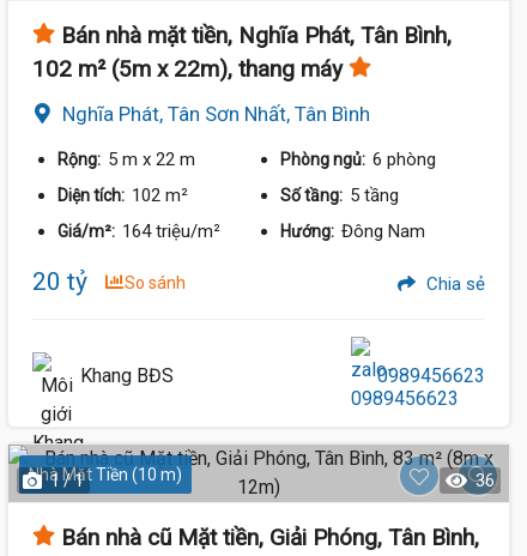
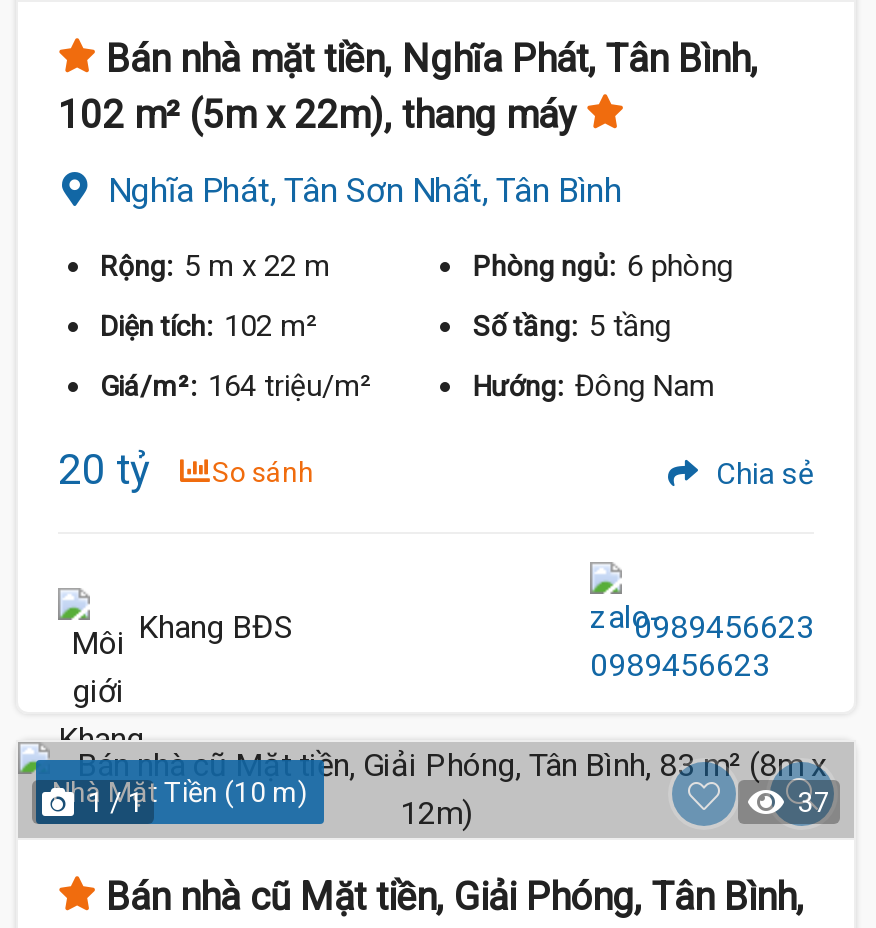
[475,471,495,490] 36 -> [798,786,830,818] 37

